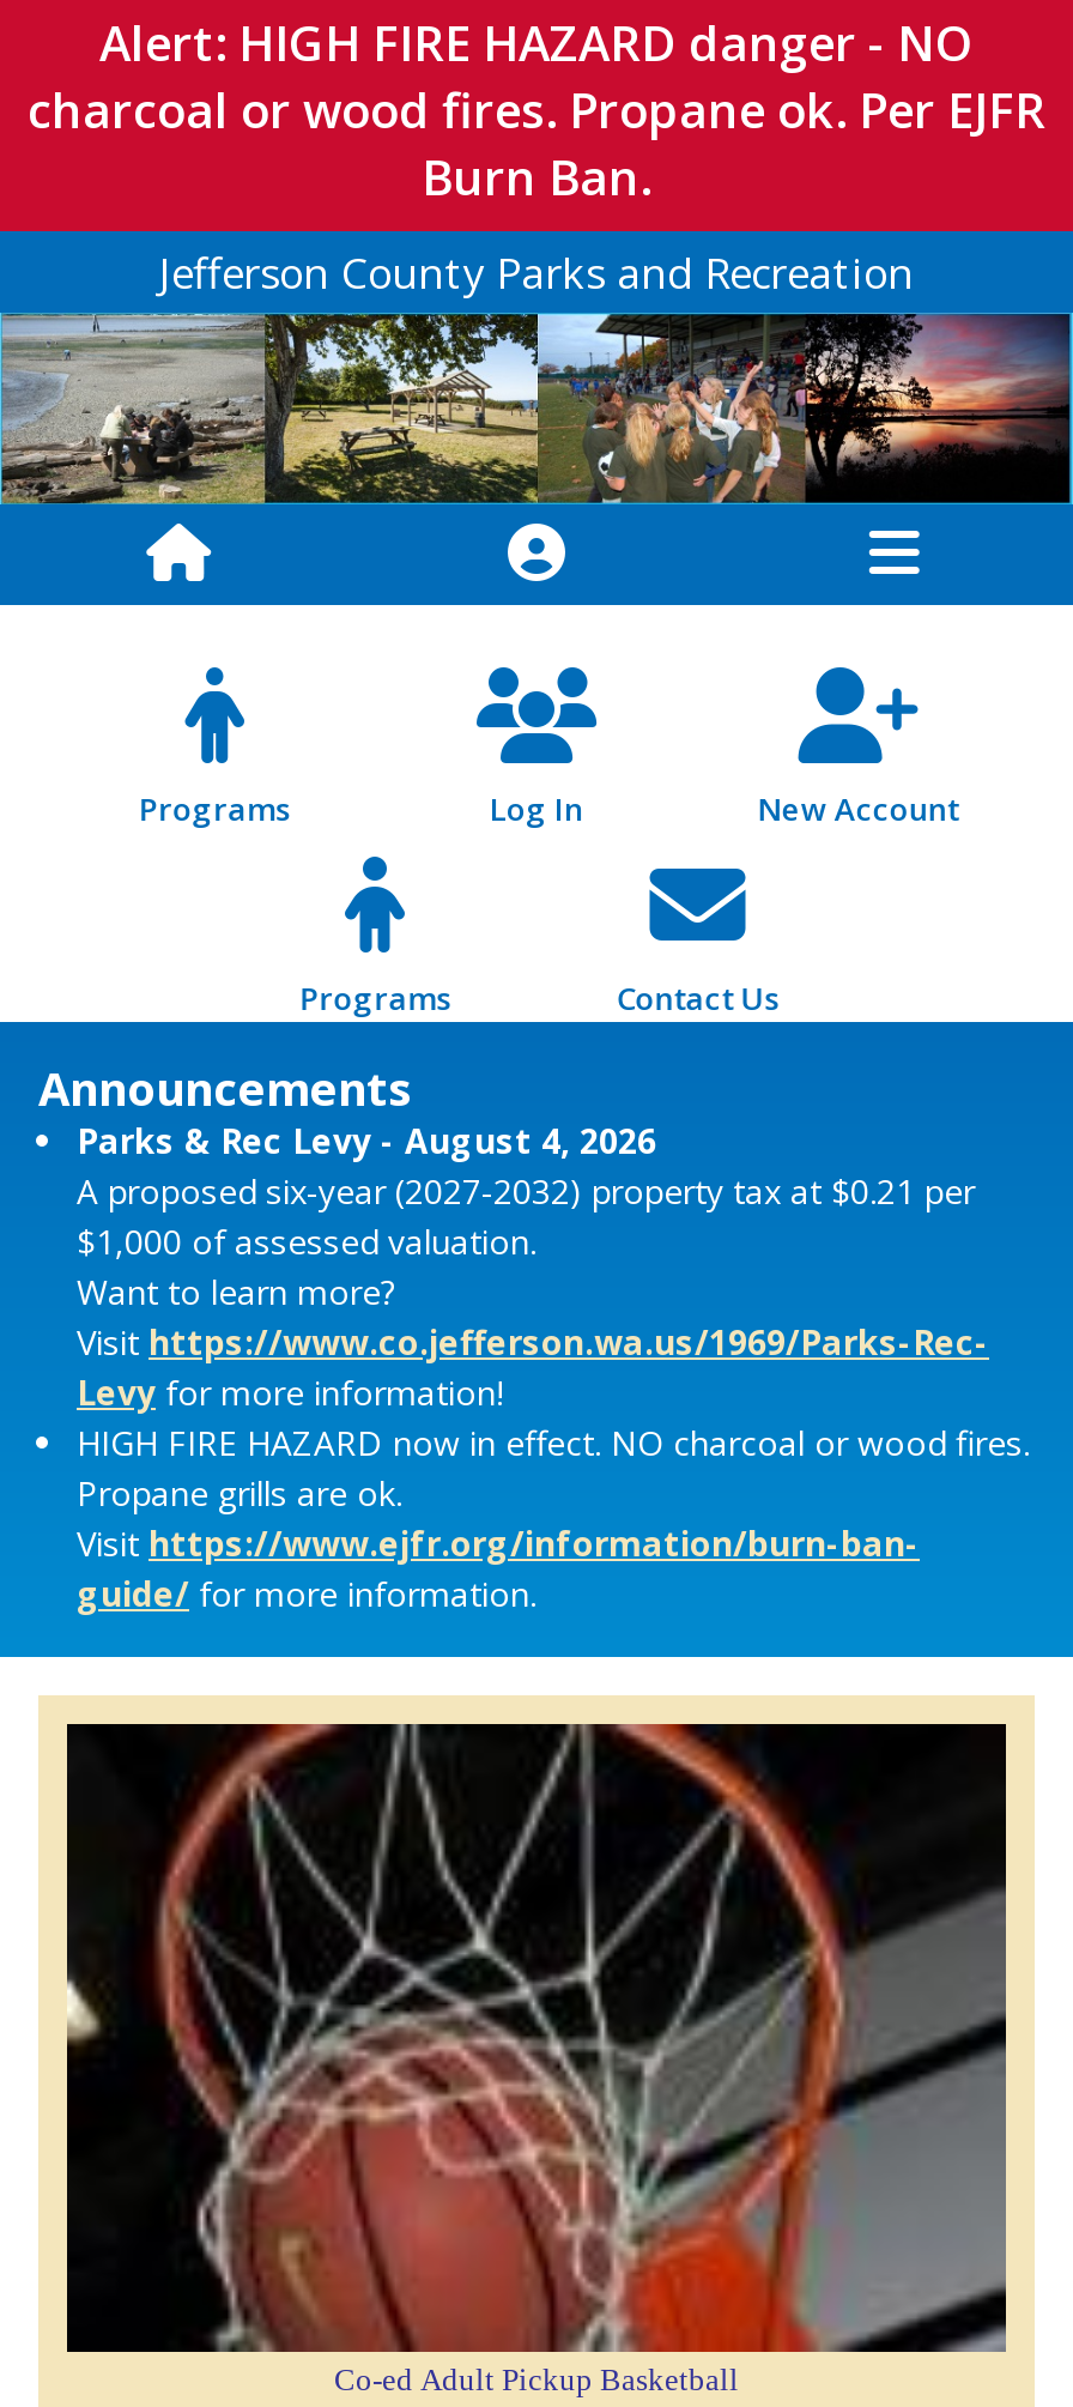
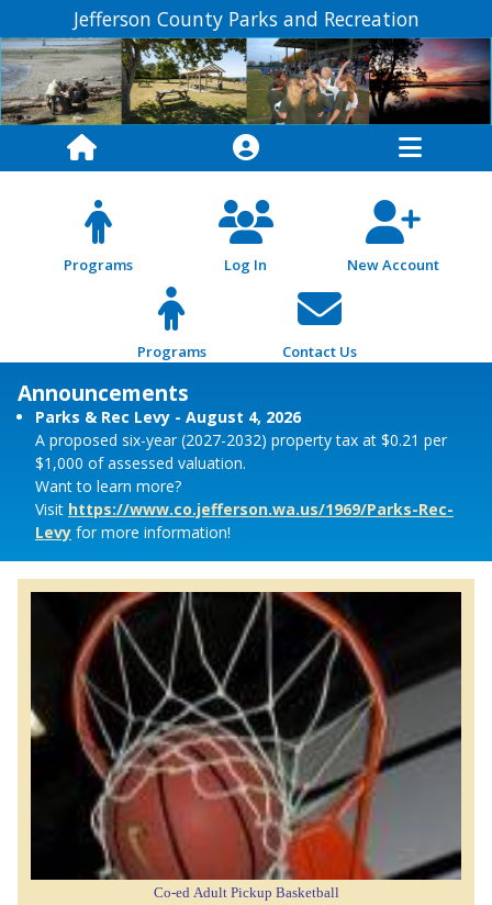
[28,11,1045,210] Alert: HIGH FIRE HAZARD danger - NO | charcoal or wood fires. Propane ok. Per EJFR | Burn Ban. -> none
[77,1420,1030,1617] HIGH FIRE HAZARD now in effect. NO charcoal or wood fires. | Propane grills are ok. | Visit https://www.ejfr.org/information/burn-ban- | guide/ for more information. -> none

